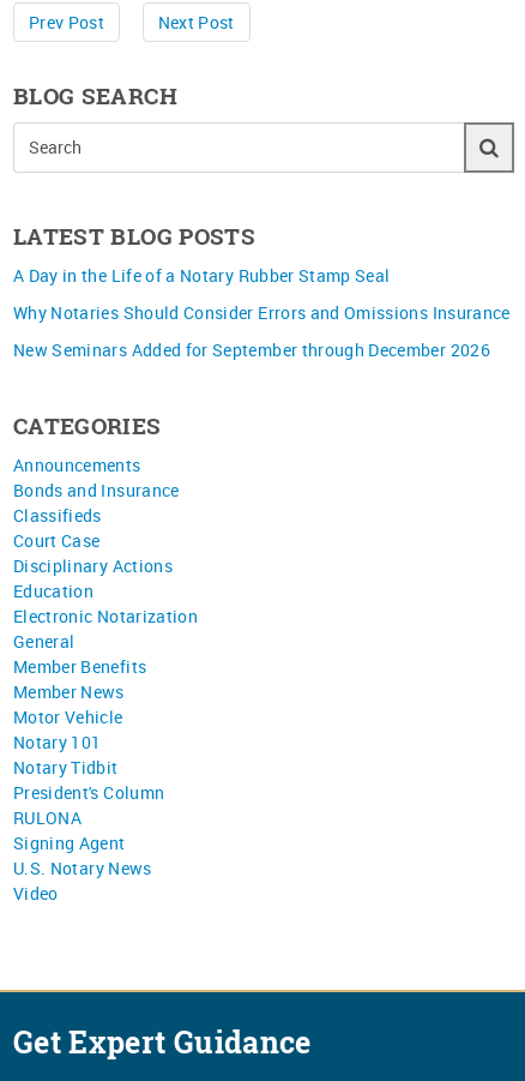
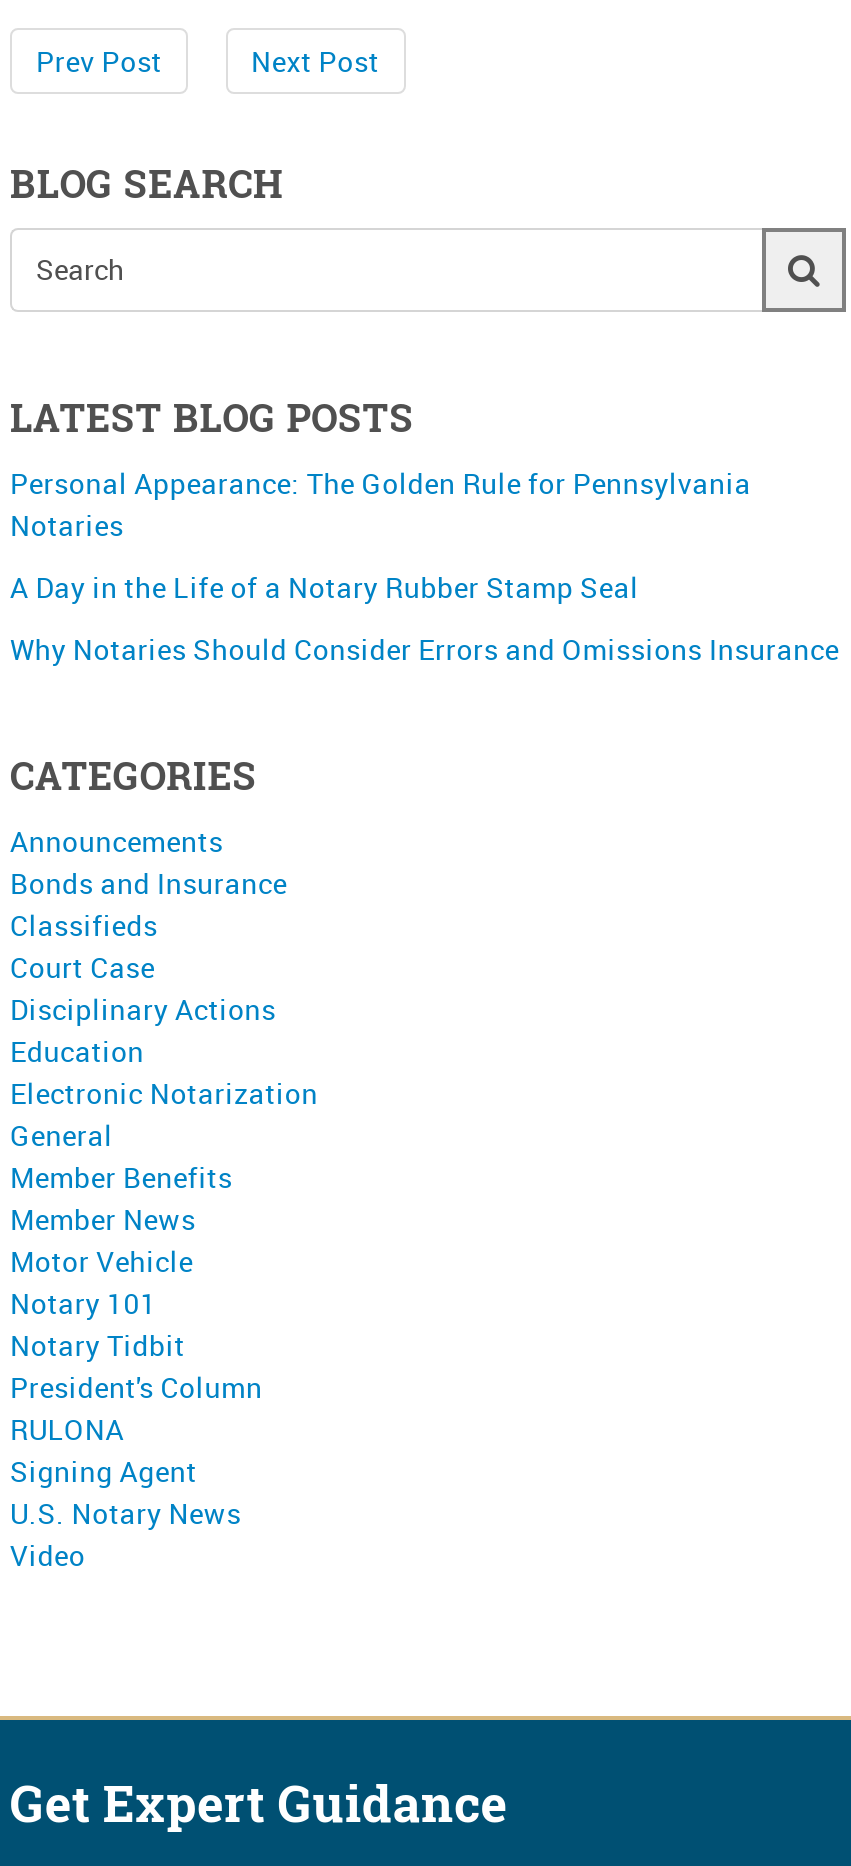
none -> [10,464,751,544] Personal Appearance: The Golden Rule for Pennsylvania | Notaries
moved [13,264,510,324] -> [10,568,839,668]: A Day in the Life of a Notary Rubber Stamp Seal | Why Notaries Should Consider Errors and Omissions Insurance
[13,338,490,361] New Seminars Added for September through December 2026 -> none

